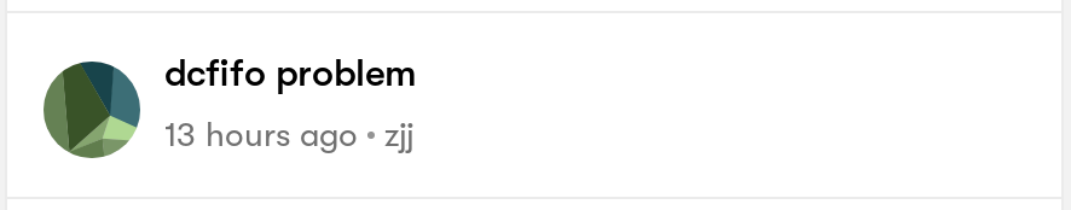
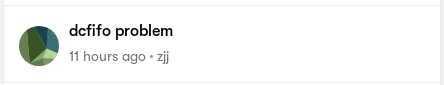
[164,115,358,153] 13 hours ago -> [69,48,146,64] 11 hours ago

